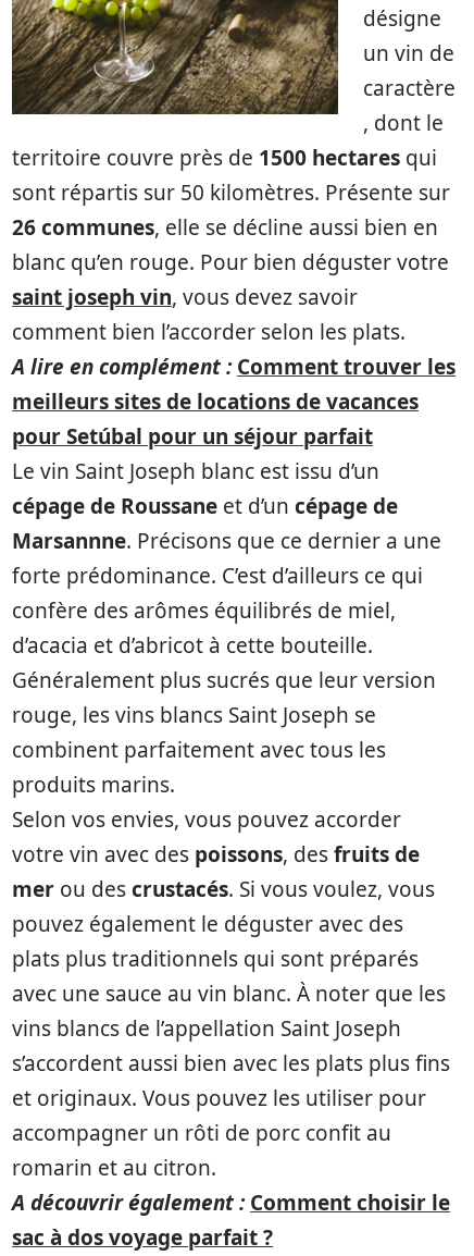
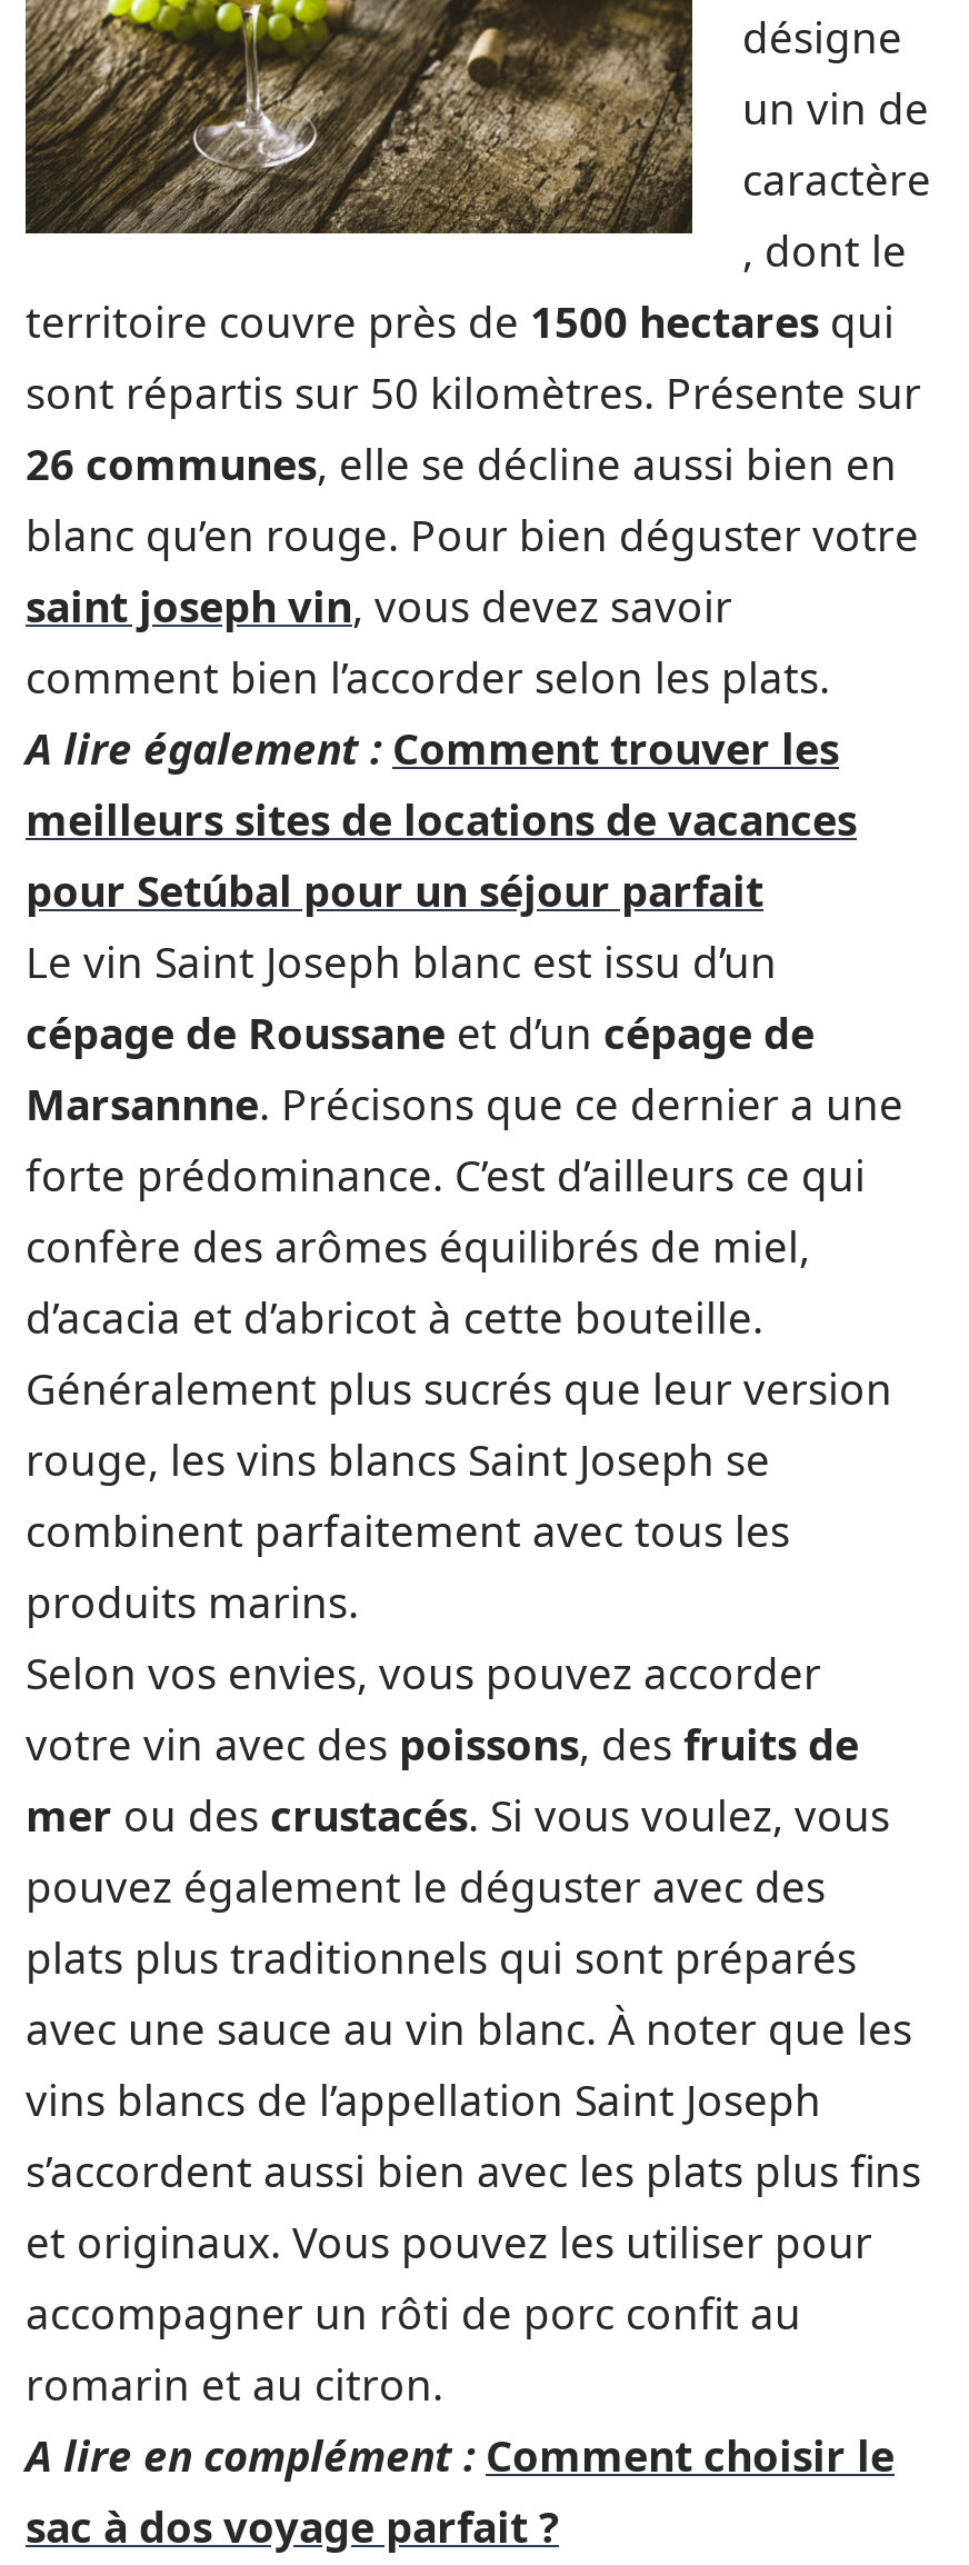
[12,353,456,381] A lire en complément : Comment trouver les -> [26,720,839,778] A lire également : Comment trouver les
[12,1189,450,1217] A découvrir également : Comment choisir le -> [26,2427,895,2485] A lire en complément : Comment choisir le

